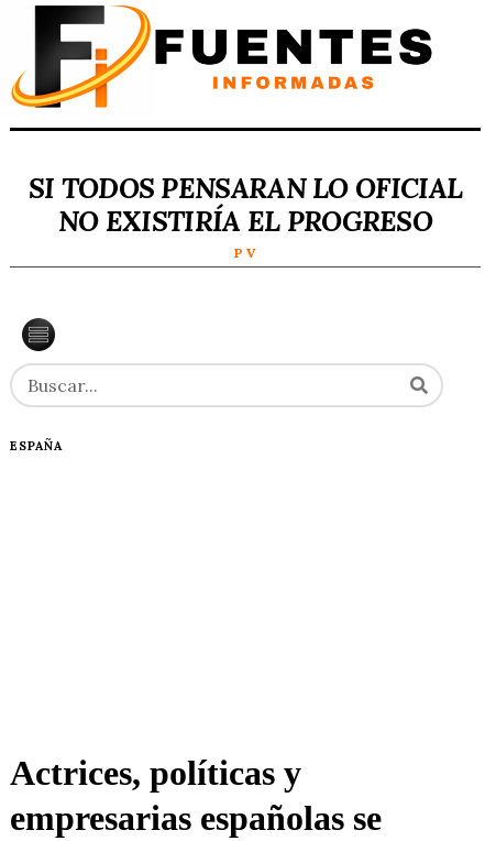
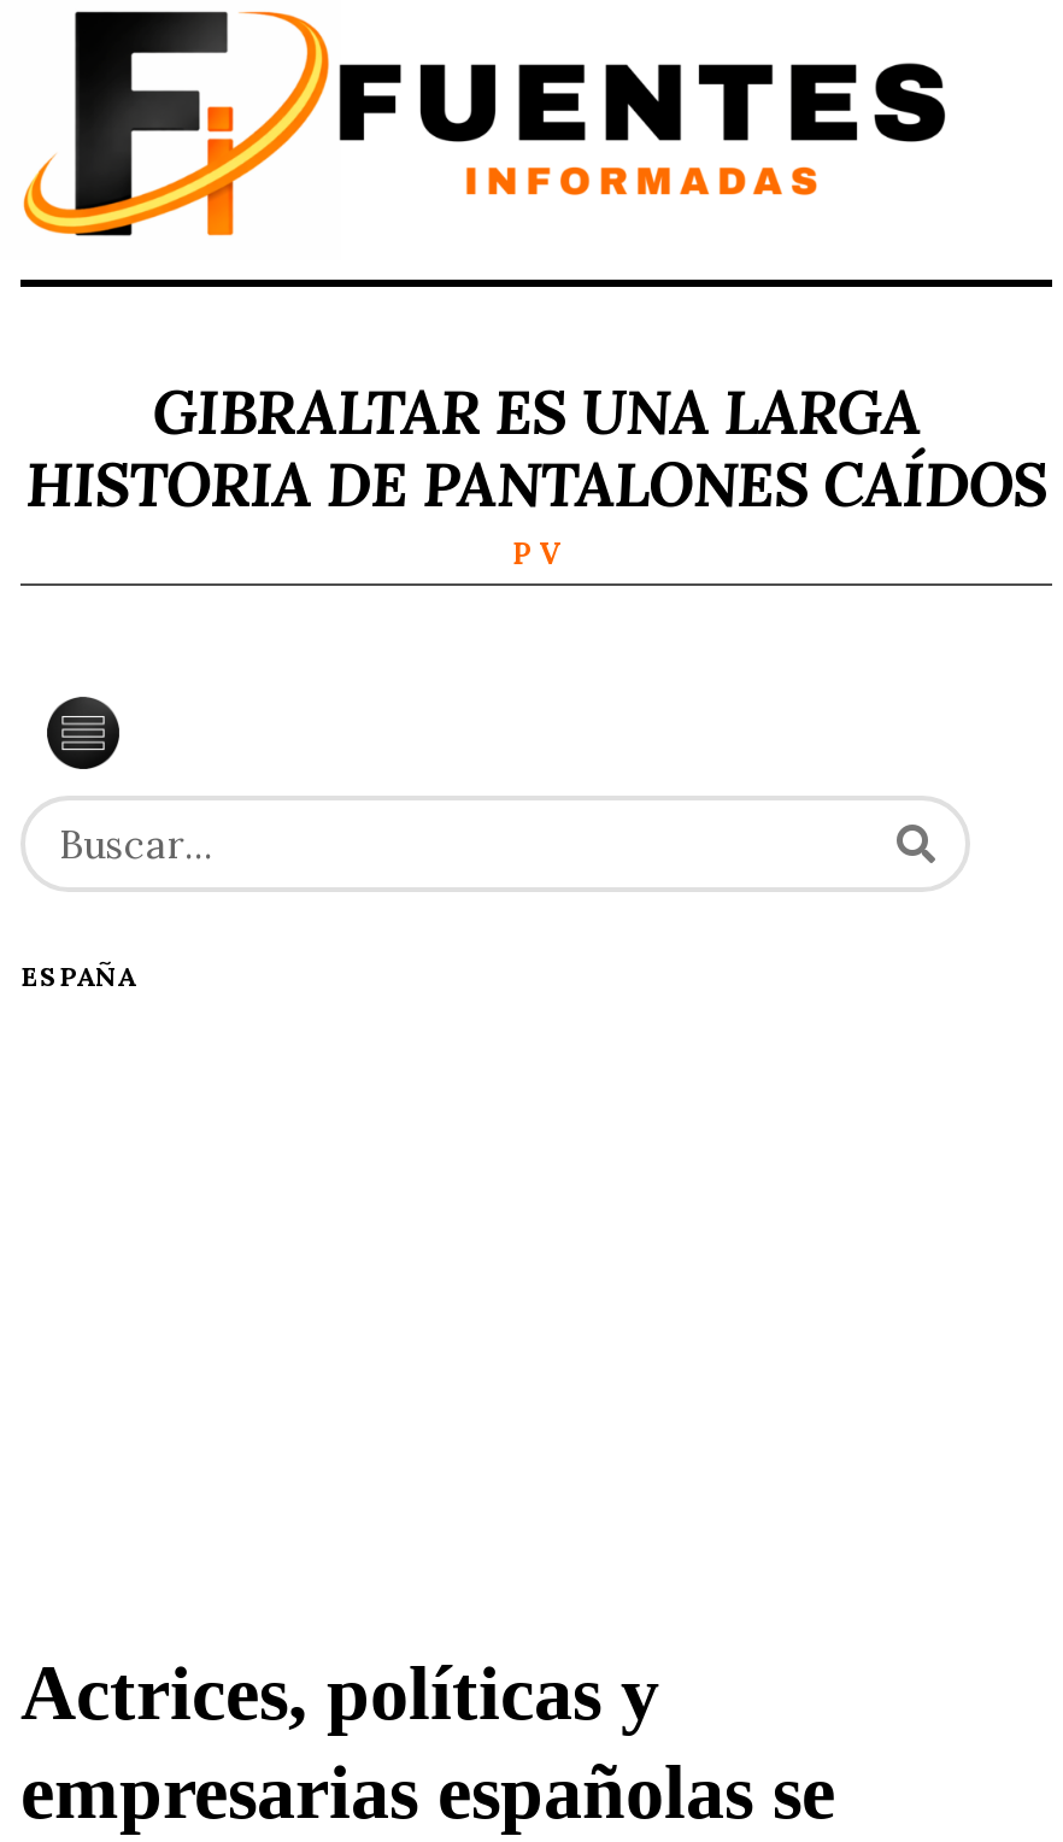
[28,170,462,238] SI TODOS PENSARAN LO OFICIAL | NO EXISTIRÍA EL PROGRESO -> [26,373,1047,522] GIBRALTAR ES UNA LARGA | HISTORIA DE PANTALONES CAÍDOS

